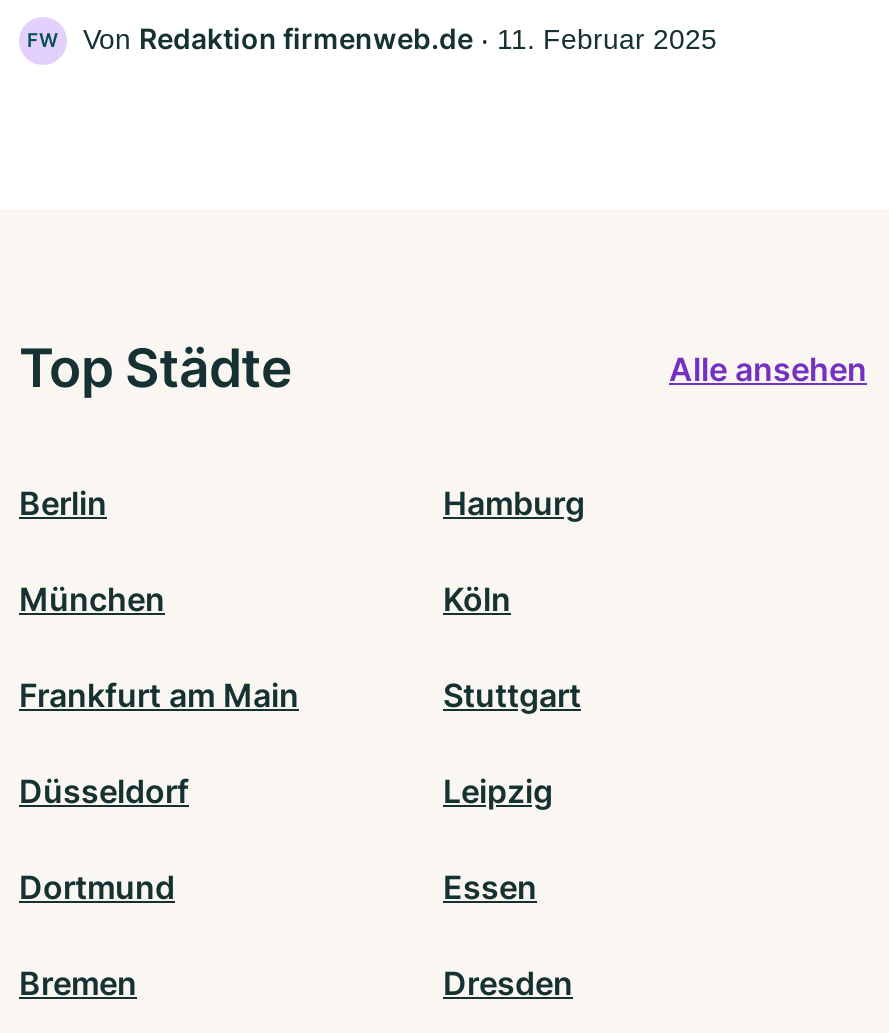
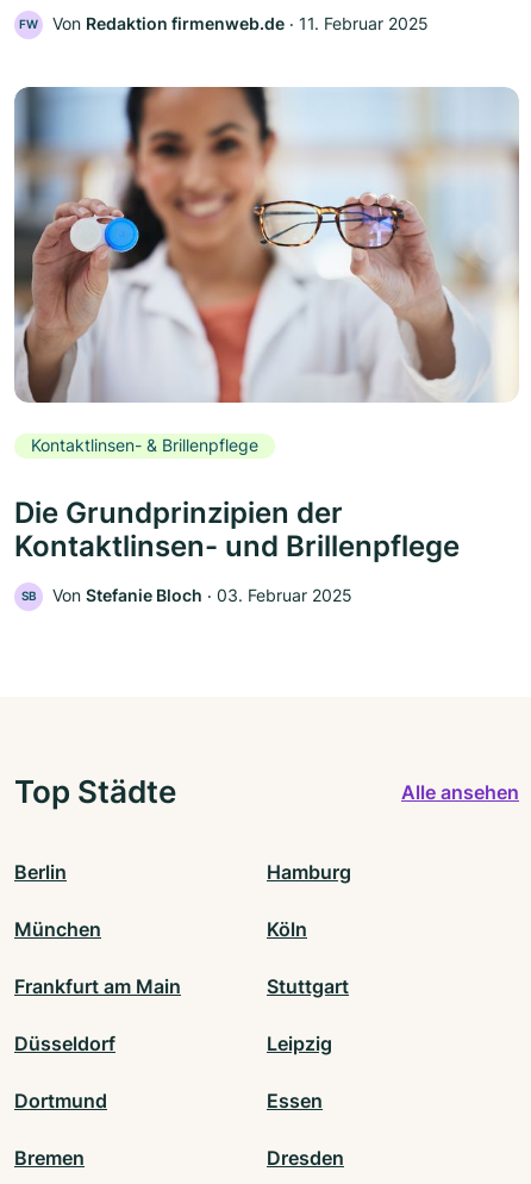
none -> [13,86,520,605] [image] | Kontaktlinsen- & Brillenpflege | Die Grundprinzipien der | Kontaktlinsen- und Brillenpflege | SB | Von Stefanie Bloch ‧ 03. Februar 2025

